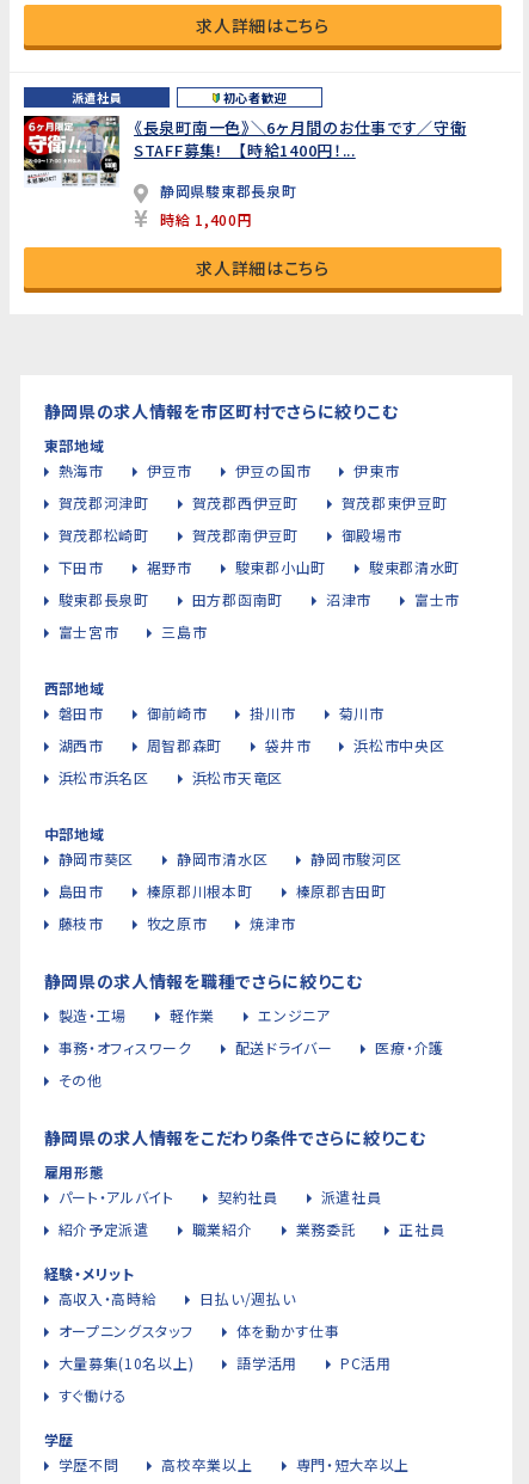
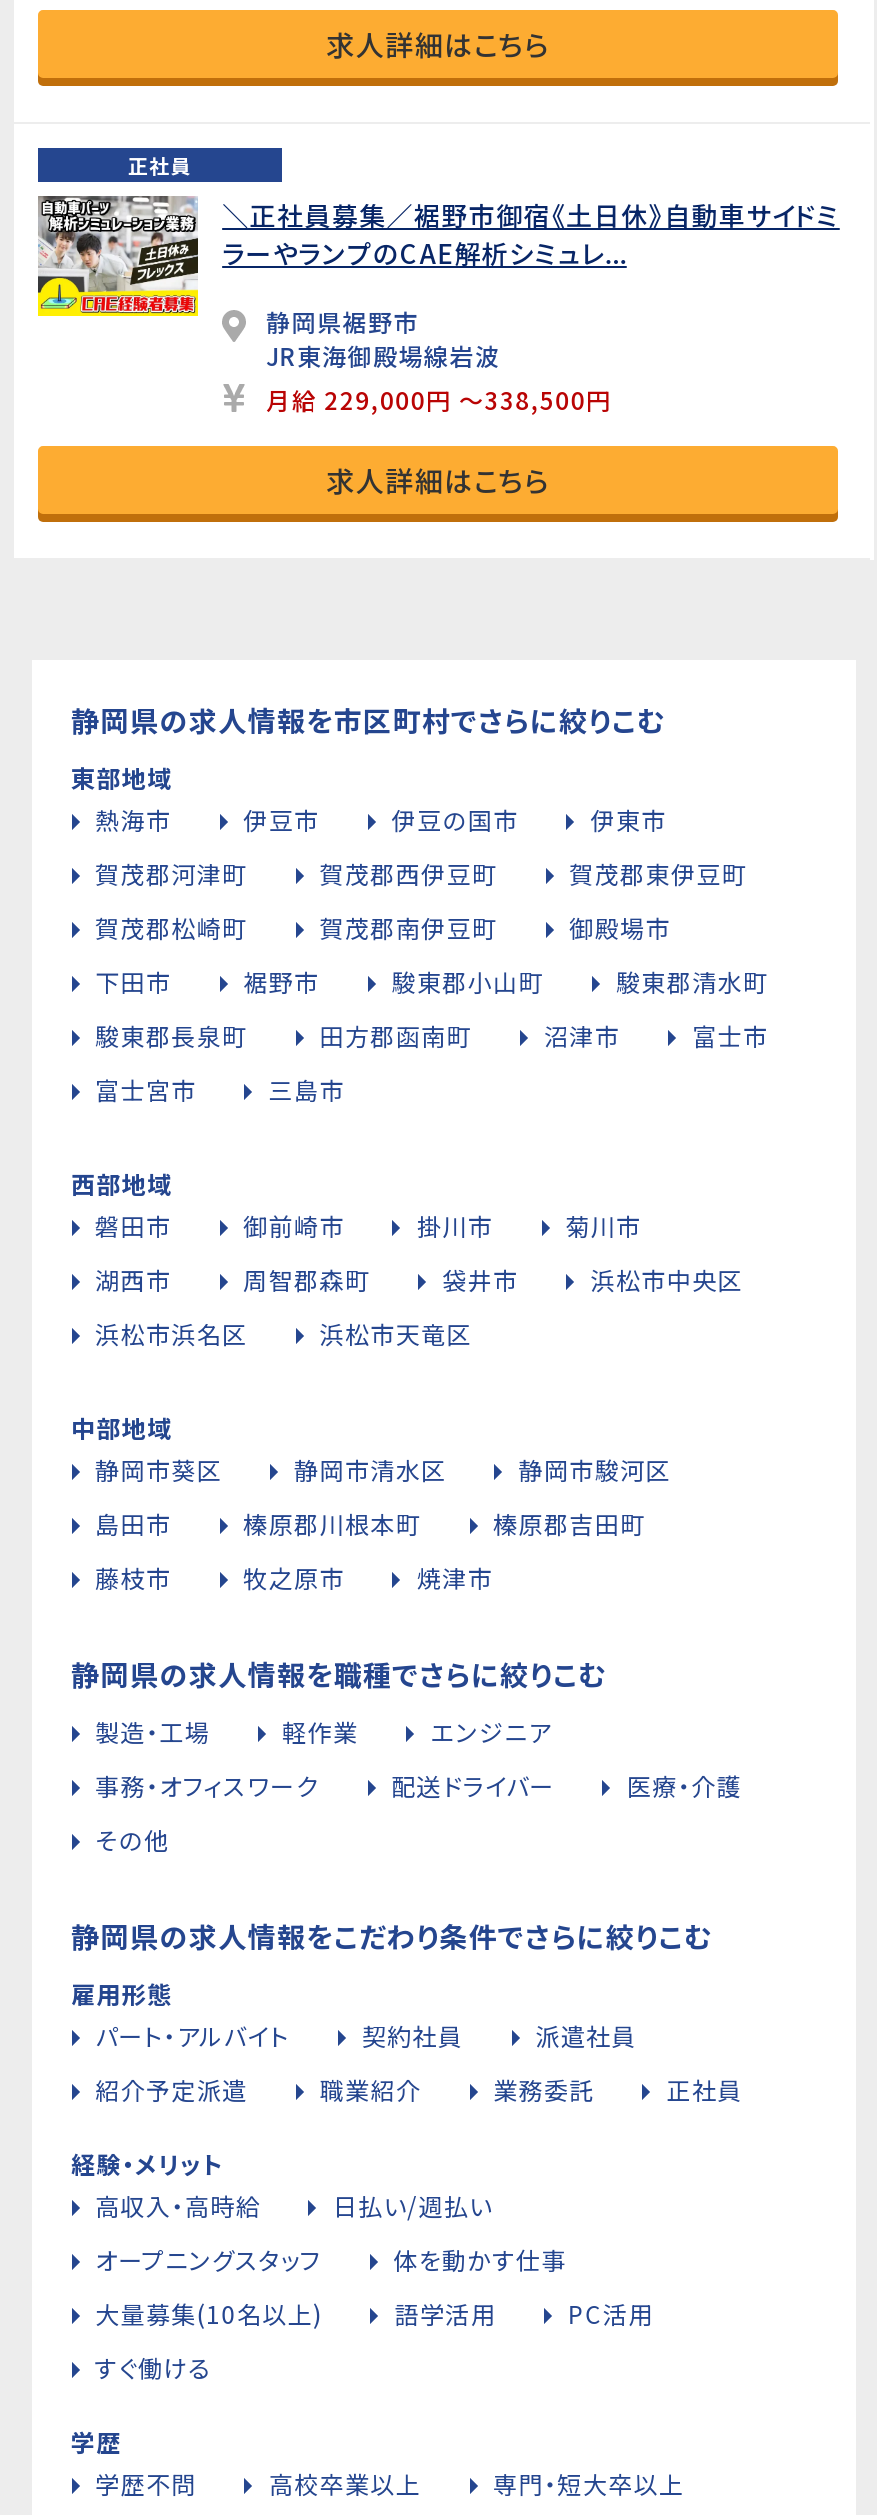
[23,88,466,188] [image] | 派遣社員 | 初心者歓迎 | 《長泉町南一色》＼6ヶ月間のお仕事です／守衛 | STAFF募集! 【時給1400円！... -> [36,150,840,318] [image] | 正社員 | ＼正社員募集／裾野市御宿《土日休》自動車サイドミ | ラーやランプのCAE解析シミュレ...
[160,180,297,229] 静岡県駿東郡長泉町 | 時給 1,400円 -> [266,304,612,416] 静岡県裾野市 | JR東海御殿場線岩波 | 月給 229,000円 ～338,500円

